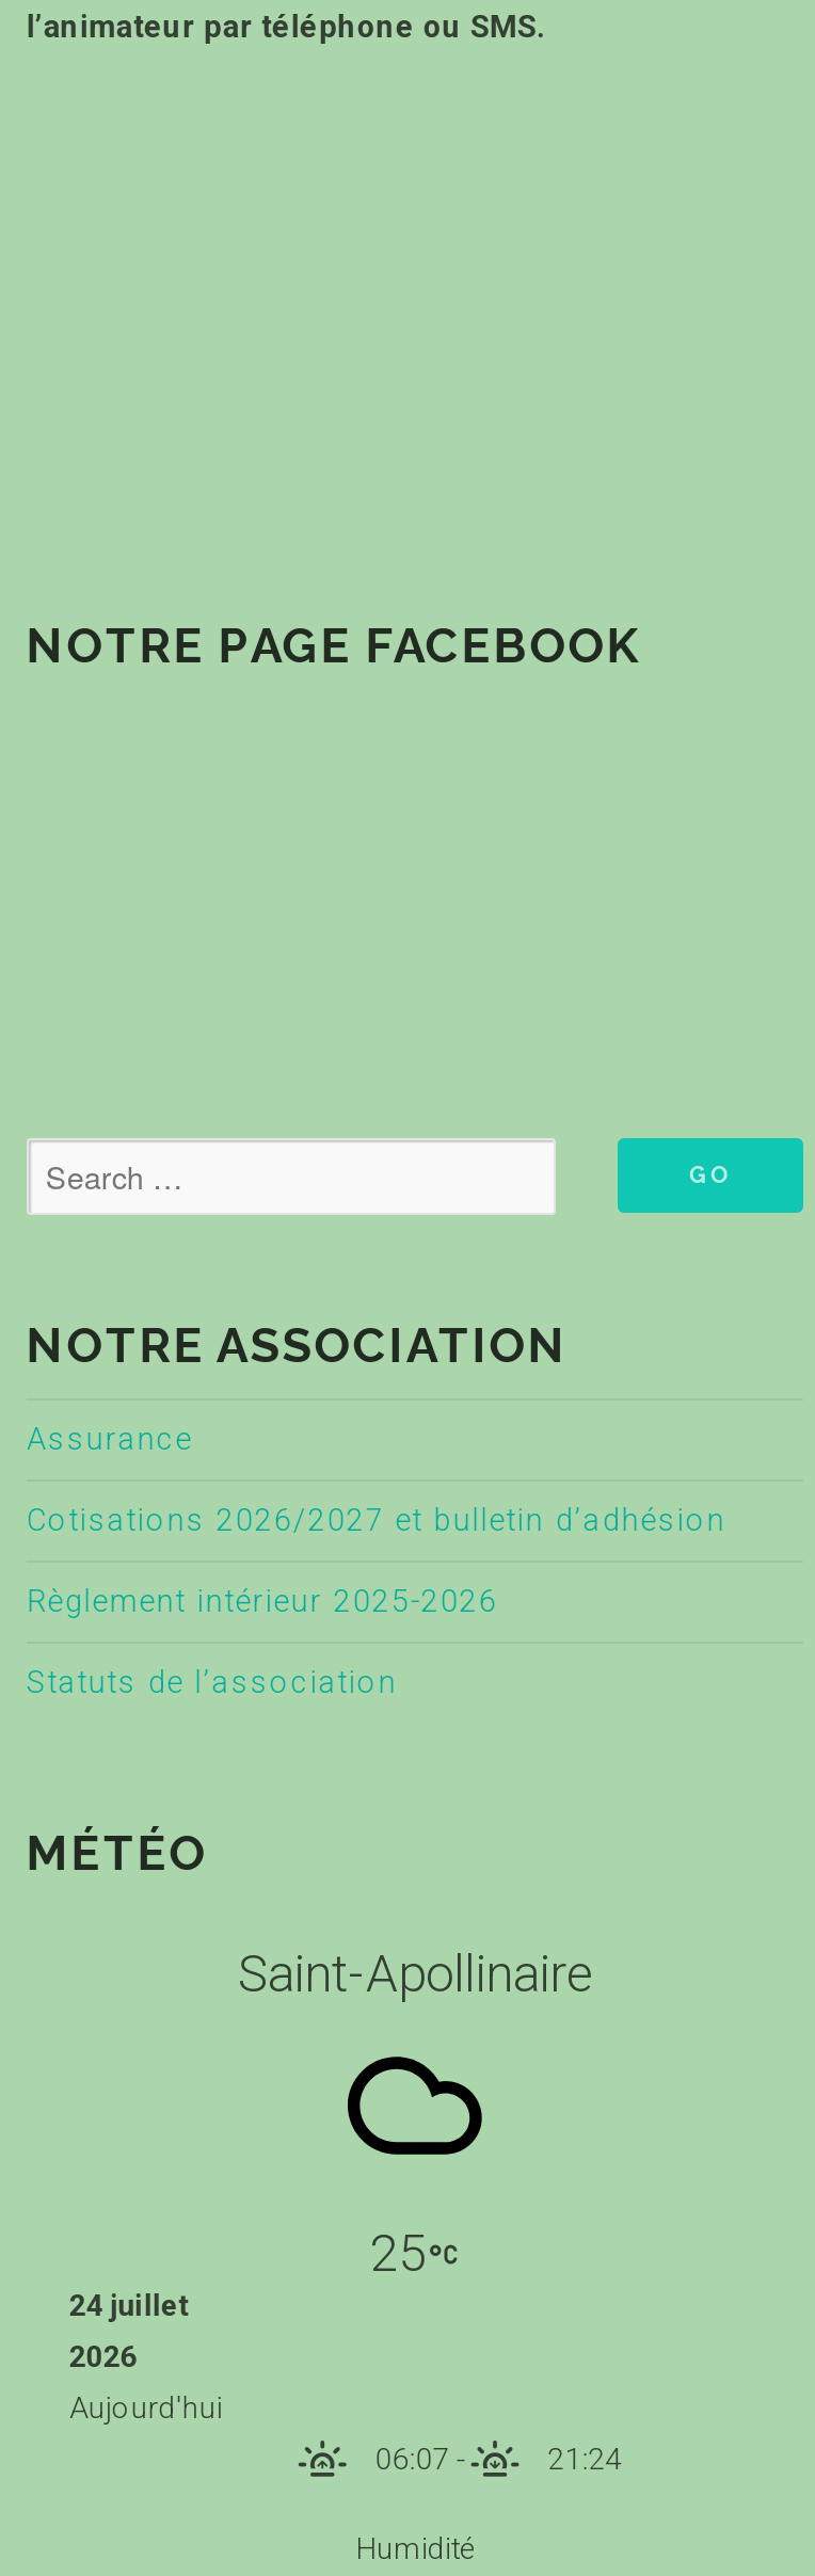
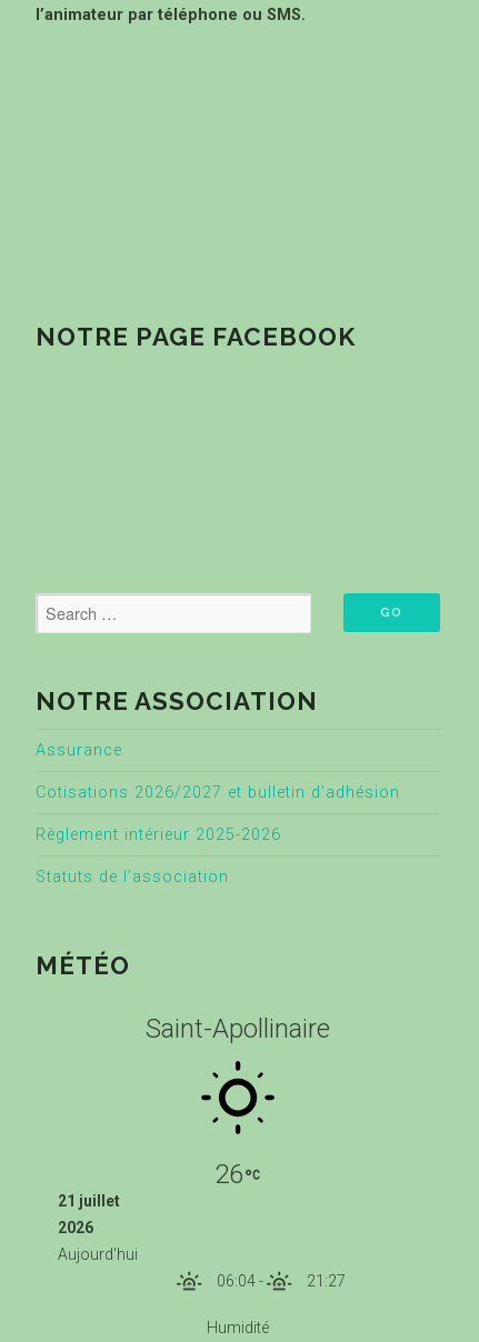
[347,2036,485,2284] [image] | 25 -> [201,1060,276,1190] [image] | 26
[69,2288,189,2322] 24 juillet -> [58,1192,120,1210] 21 juillet
[375,2442,471,2476] 06:07 - -> [217,1272,267,1290] 06:04 -
[548,2442,622,2476] 21:24 -> [307,1272,346,1290] 21:27

